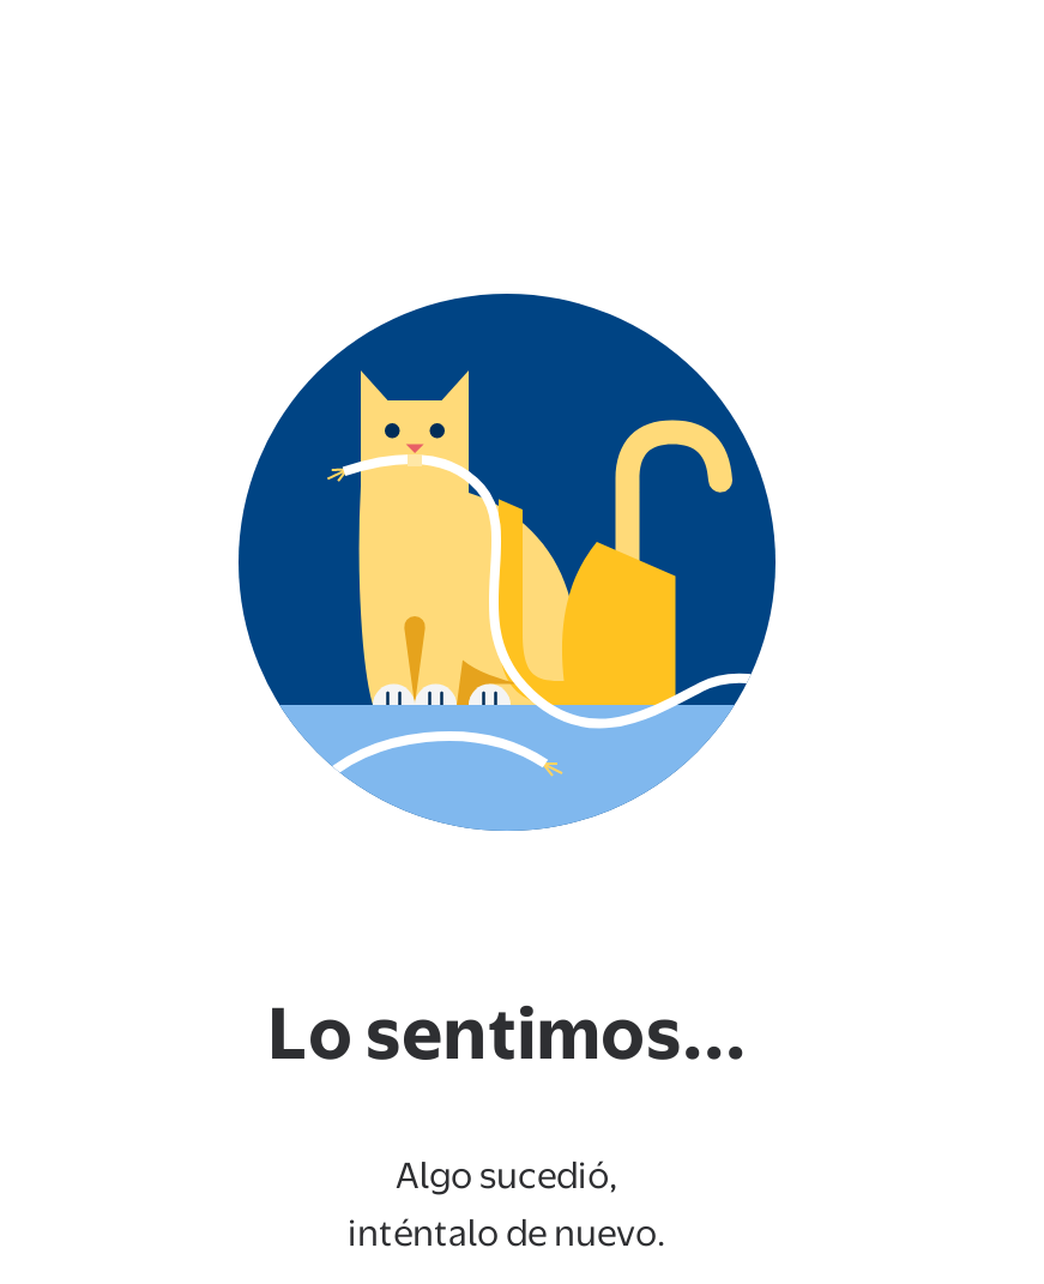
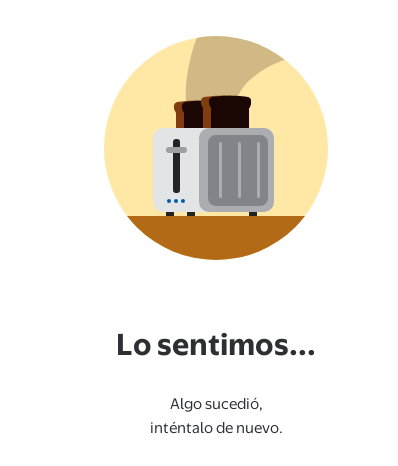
[236,291,778,833] [image] -> [104,35,328,261] [image]

